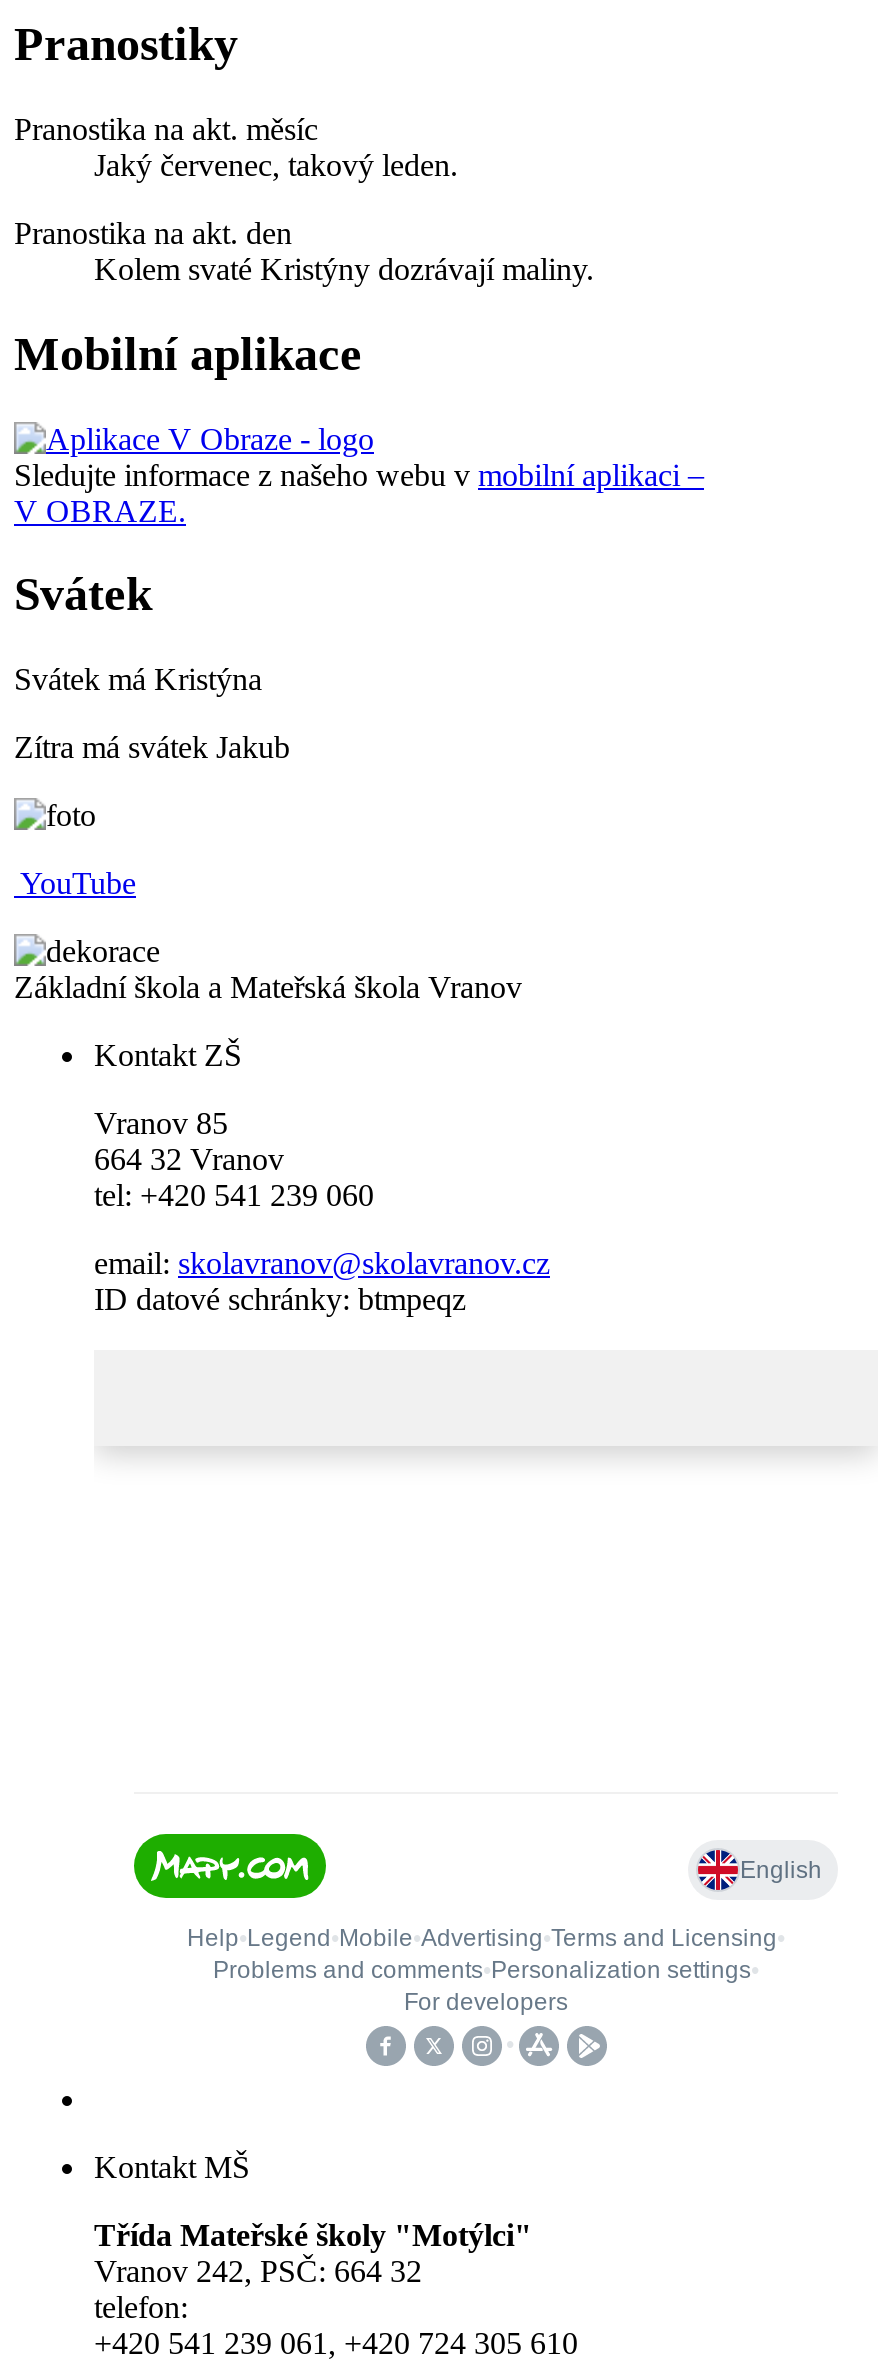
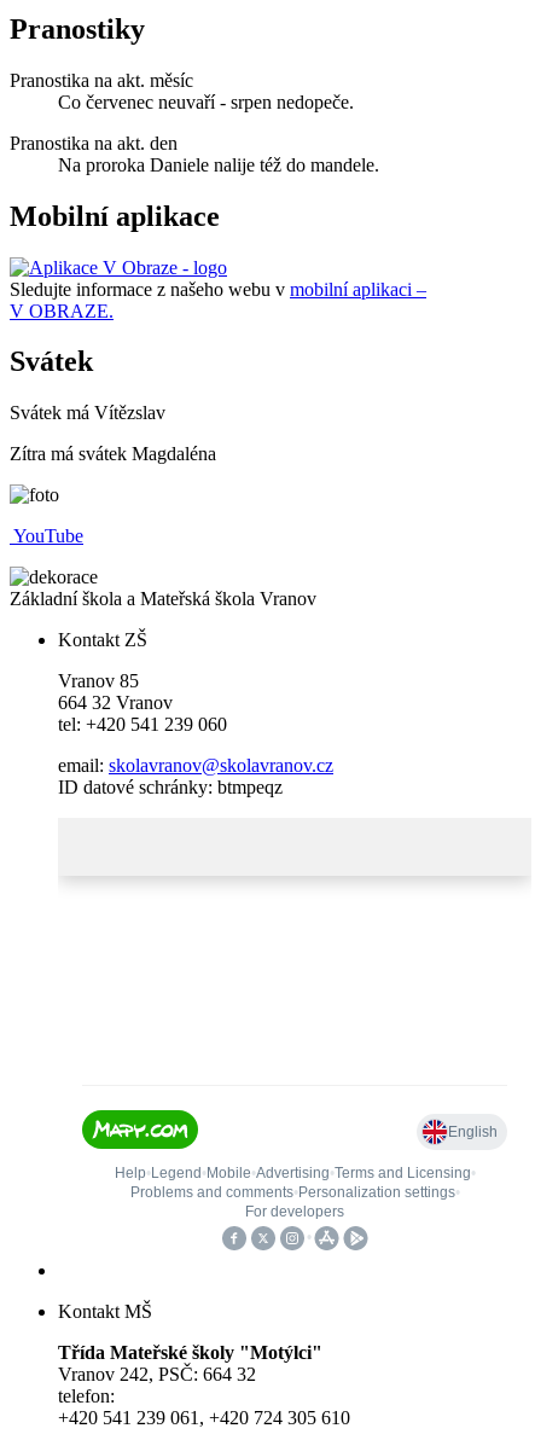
[94,148,458,182] Jaký červenec, takový leden. -> [58,92,354,112] Co červenec neuvaří - srpen nedopeče.
[94,252,594,286] Kolem svaté Kristýny dozrávají maliny. -> [58,154,379,175] Na proroka Daniele nalije též do mandele.
[14,663,262,697] Svátek má Kristýna -> [10,403,165,423] Svátek má Vítězslav
[14,731,290,765] Zítra má svátek Jakub -> [10,444,216,464] Zítra má svátek Magdaléna

